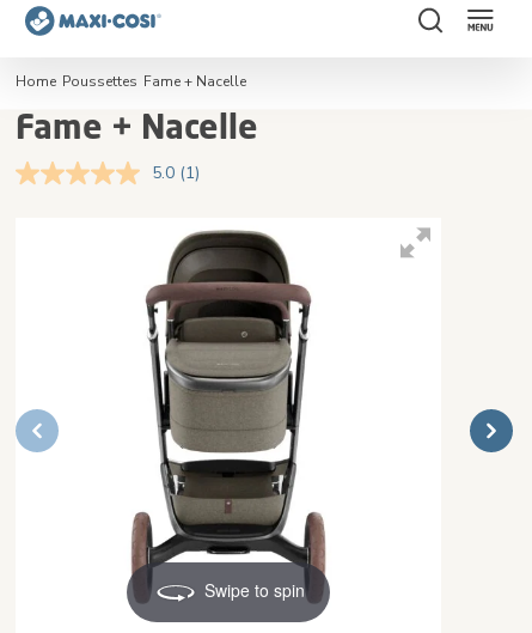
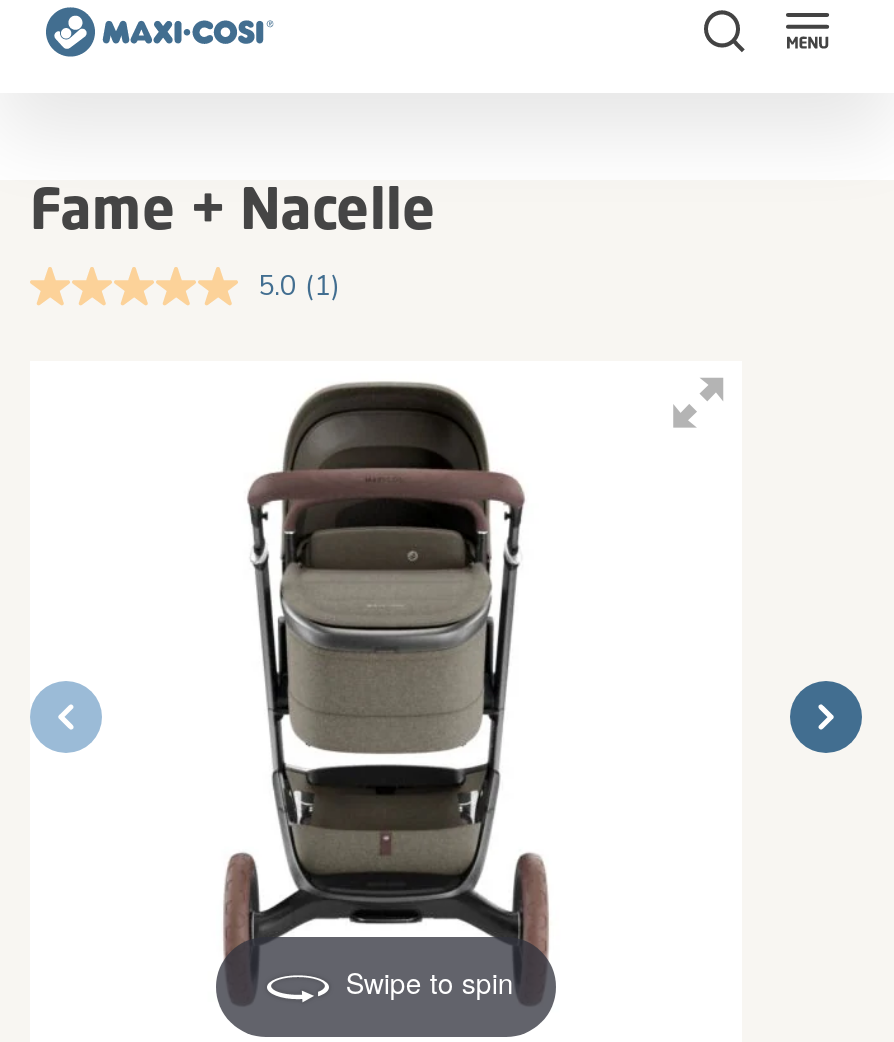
[16,72,246,91] Home Poussettes Fame + Nacelle -> none

